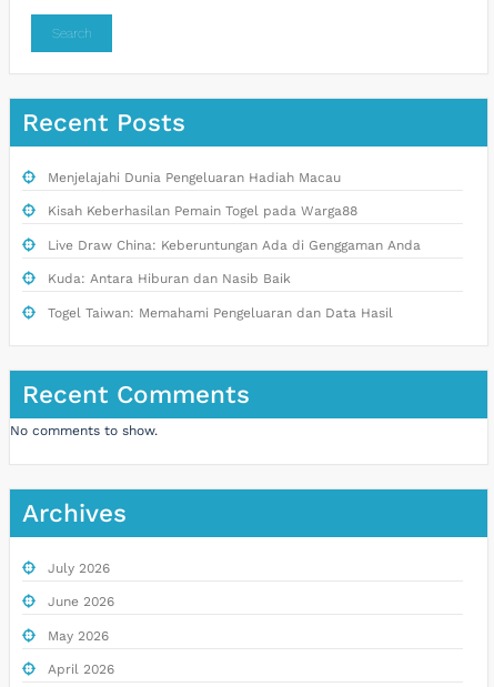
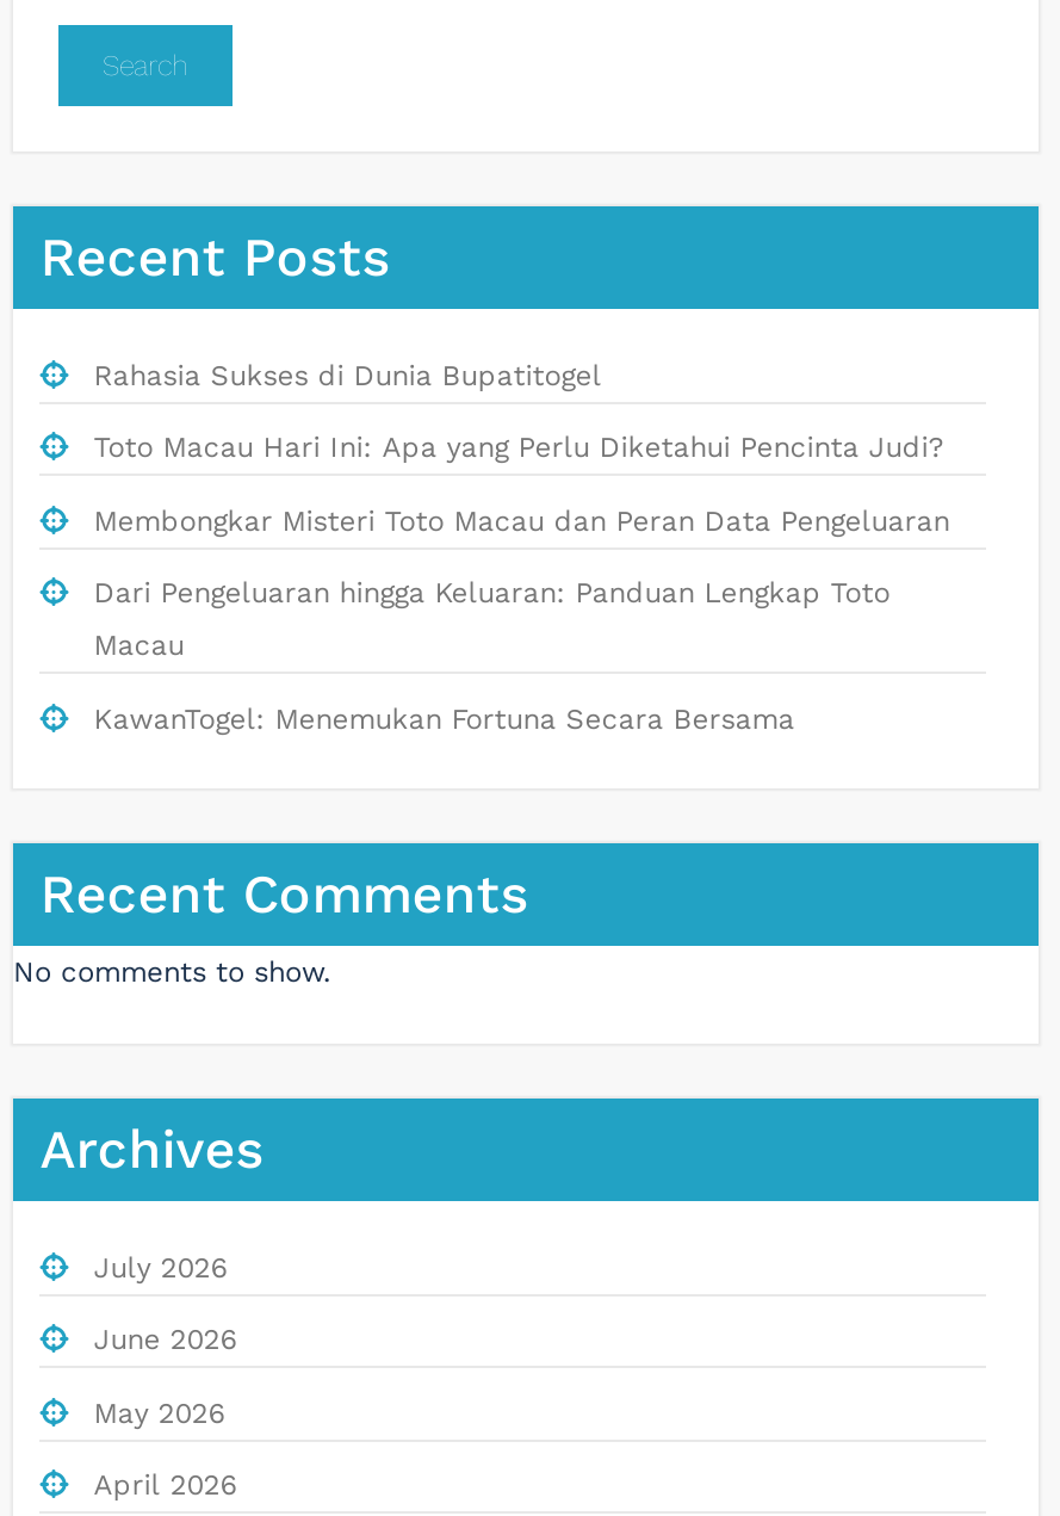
[48,169,421,320] Menjelajahi Dunia Pengeluaran Hadiah Macau | Kisah Keberhasilan Pemain Togel pada Warga88 | Live Draw China: Keberuntungan Ada di Genggaman Anda | Kuda: Antara Hiburan dan Nasib Baik | Togel Taiwan: Memahami Pengeluaran dan Data Hasil -> [94,358,950,735] Rahasia Sukses di Dunia Bupatitogel | Toto Macau Hari Ini: Apa yang Perlu Diketahui Pencinta Judi? | Membongkar Misteri Toto Macau dan Peran Data Pengeluaran | Dari Pengeluaran hingga Keluaran: Panduan Lengkap Toto | Macau | KawanTogel: Menemukan Fortuna Secara Bersama

